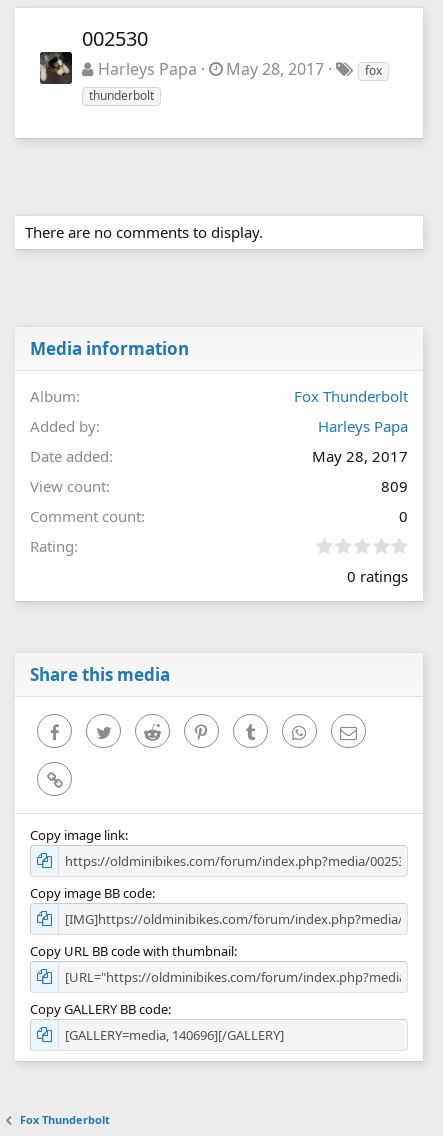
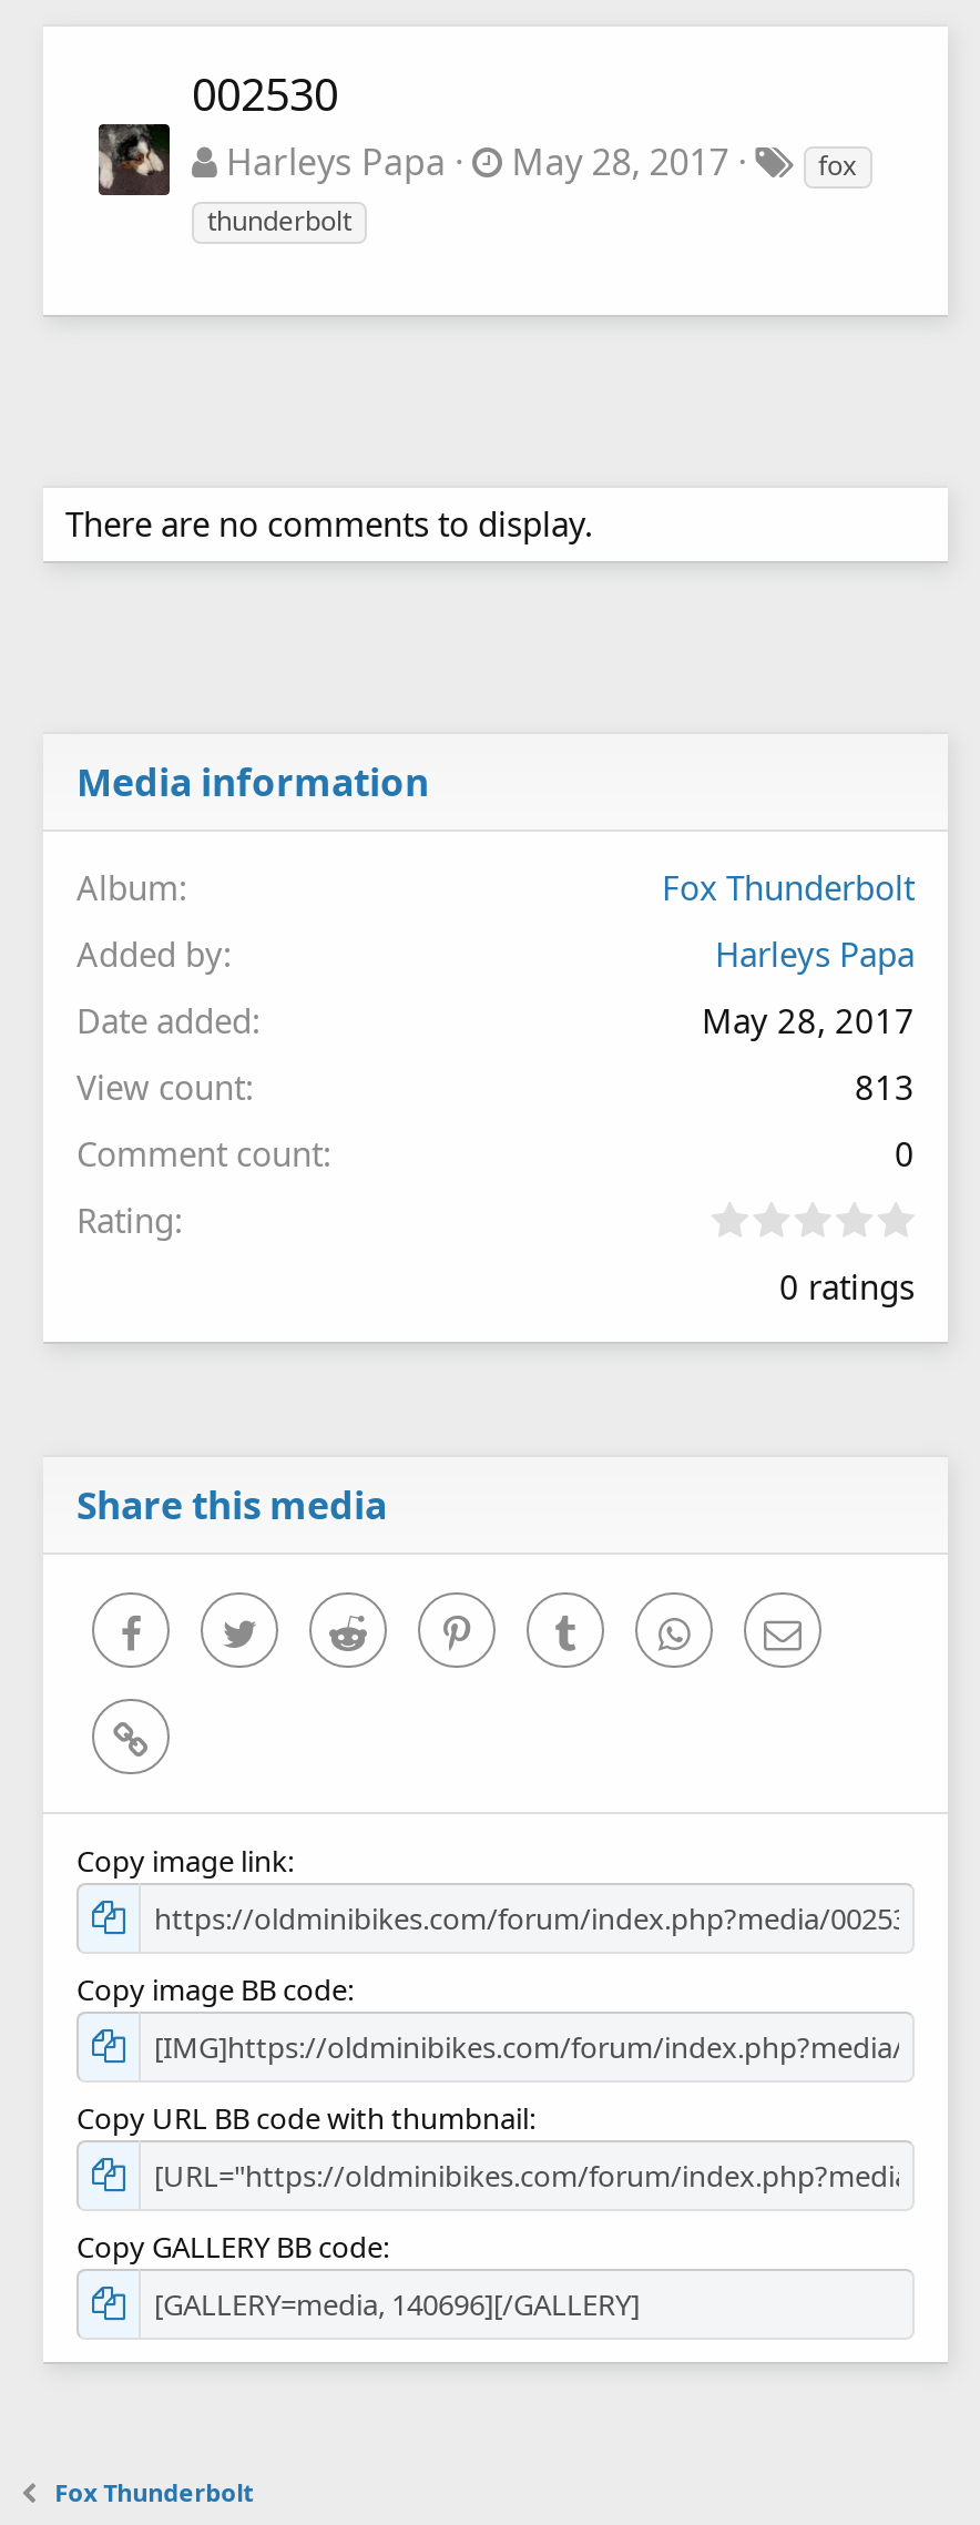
[381,476,408,496] 809 -> [855,1064,915,1108] 813

